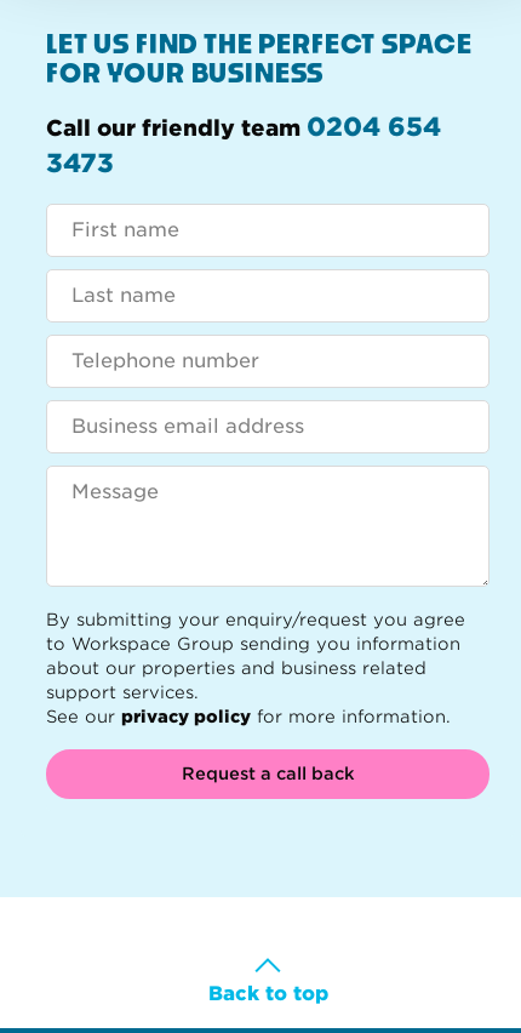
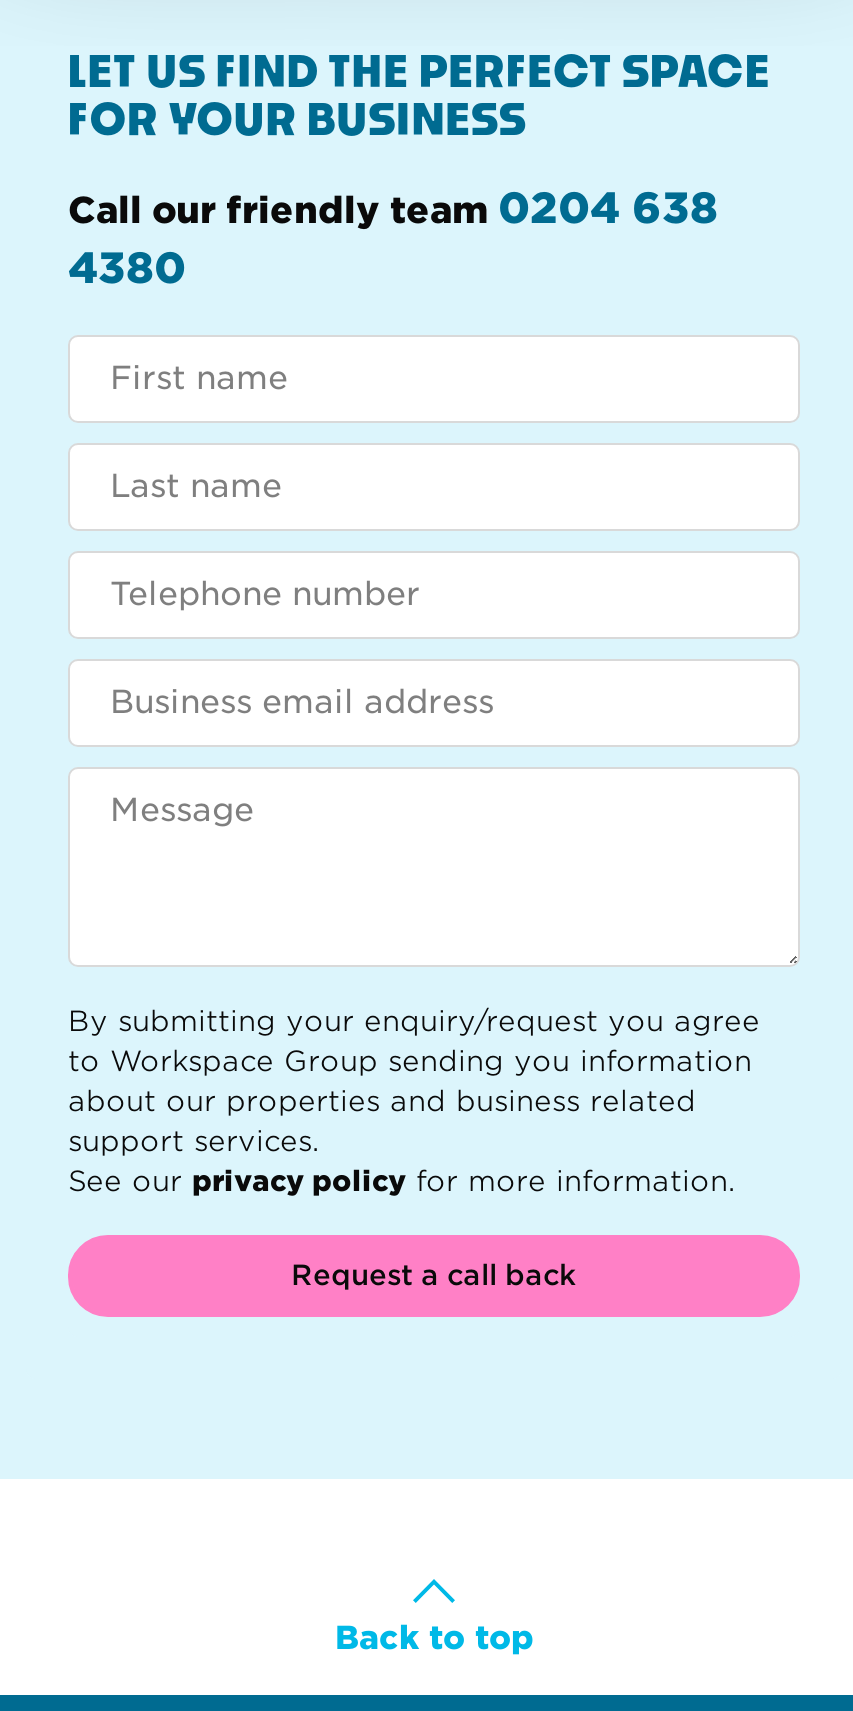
[46,112,441,142] Call our friendly team 0204 654 -> [68,183,718,233] Call our friendly team 0204 638
[46,148,114,178] 3473 -> [68,243,186,293] 4380

